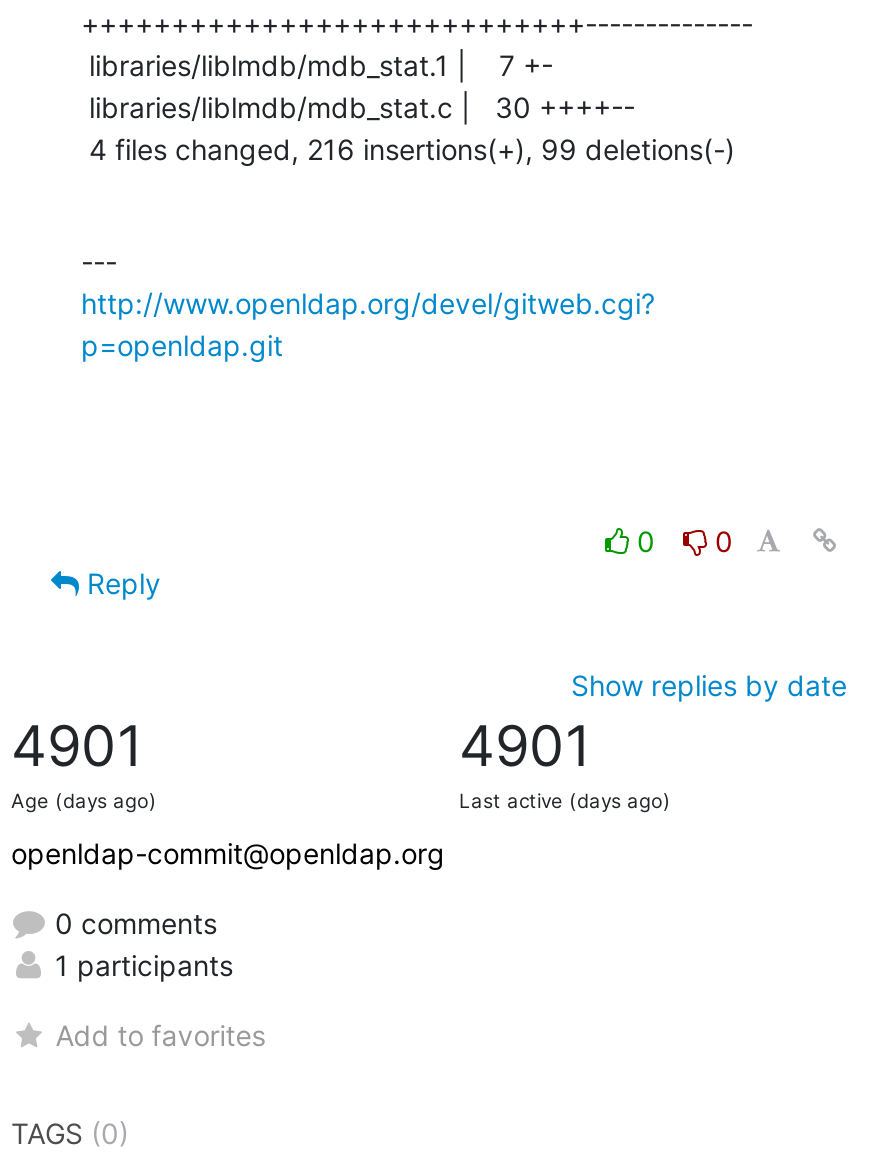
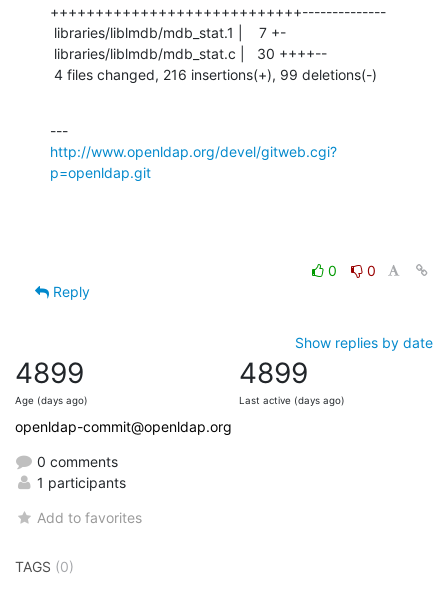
[11,712,143,780] 4901 -> [15,356,84,390] 4899
[459,712,591,780] 4901 -> [239,356,308,390] 4899

